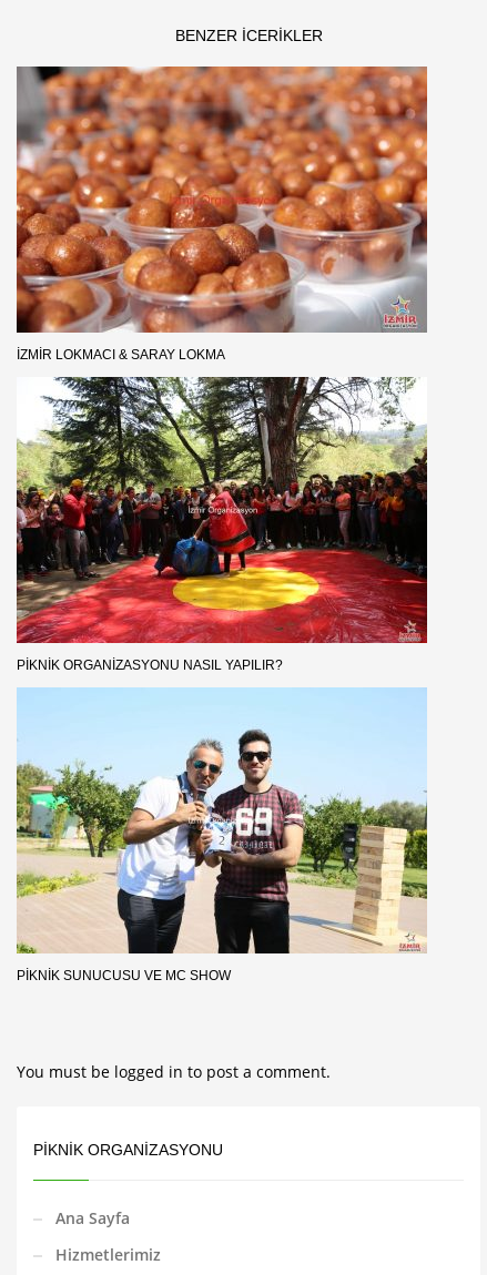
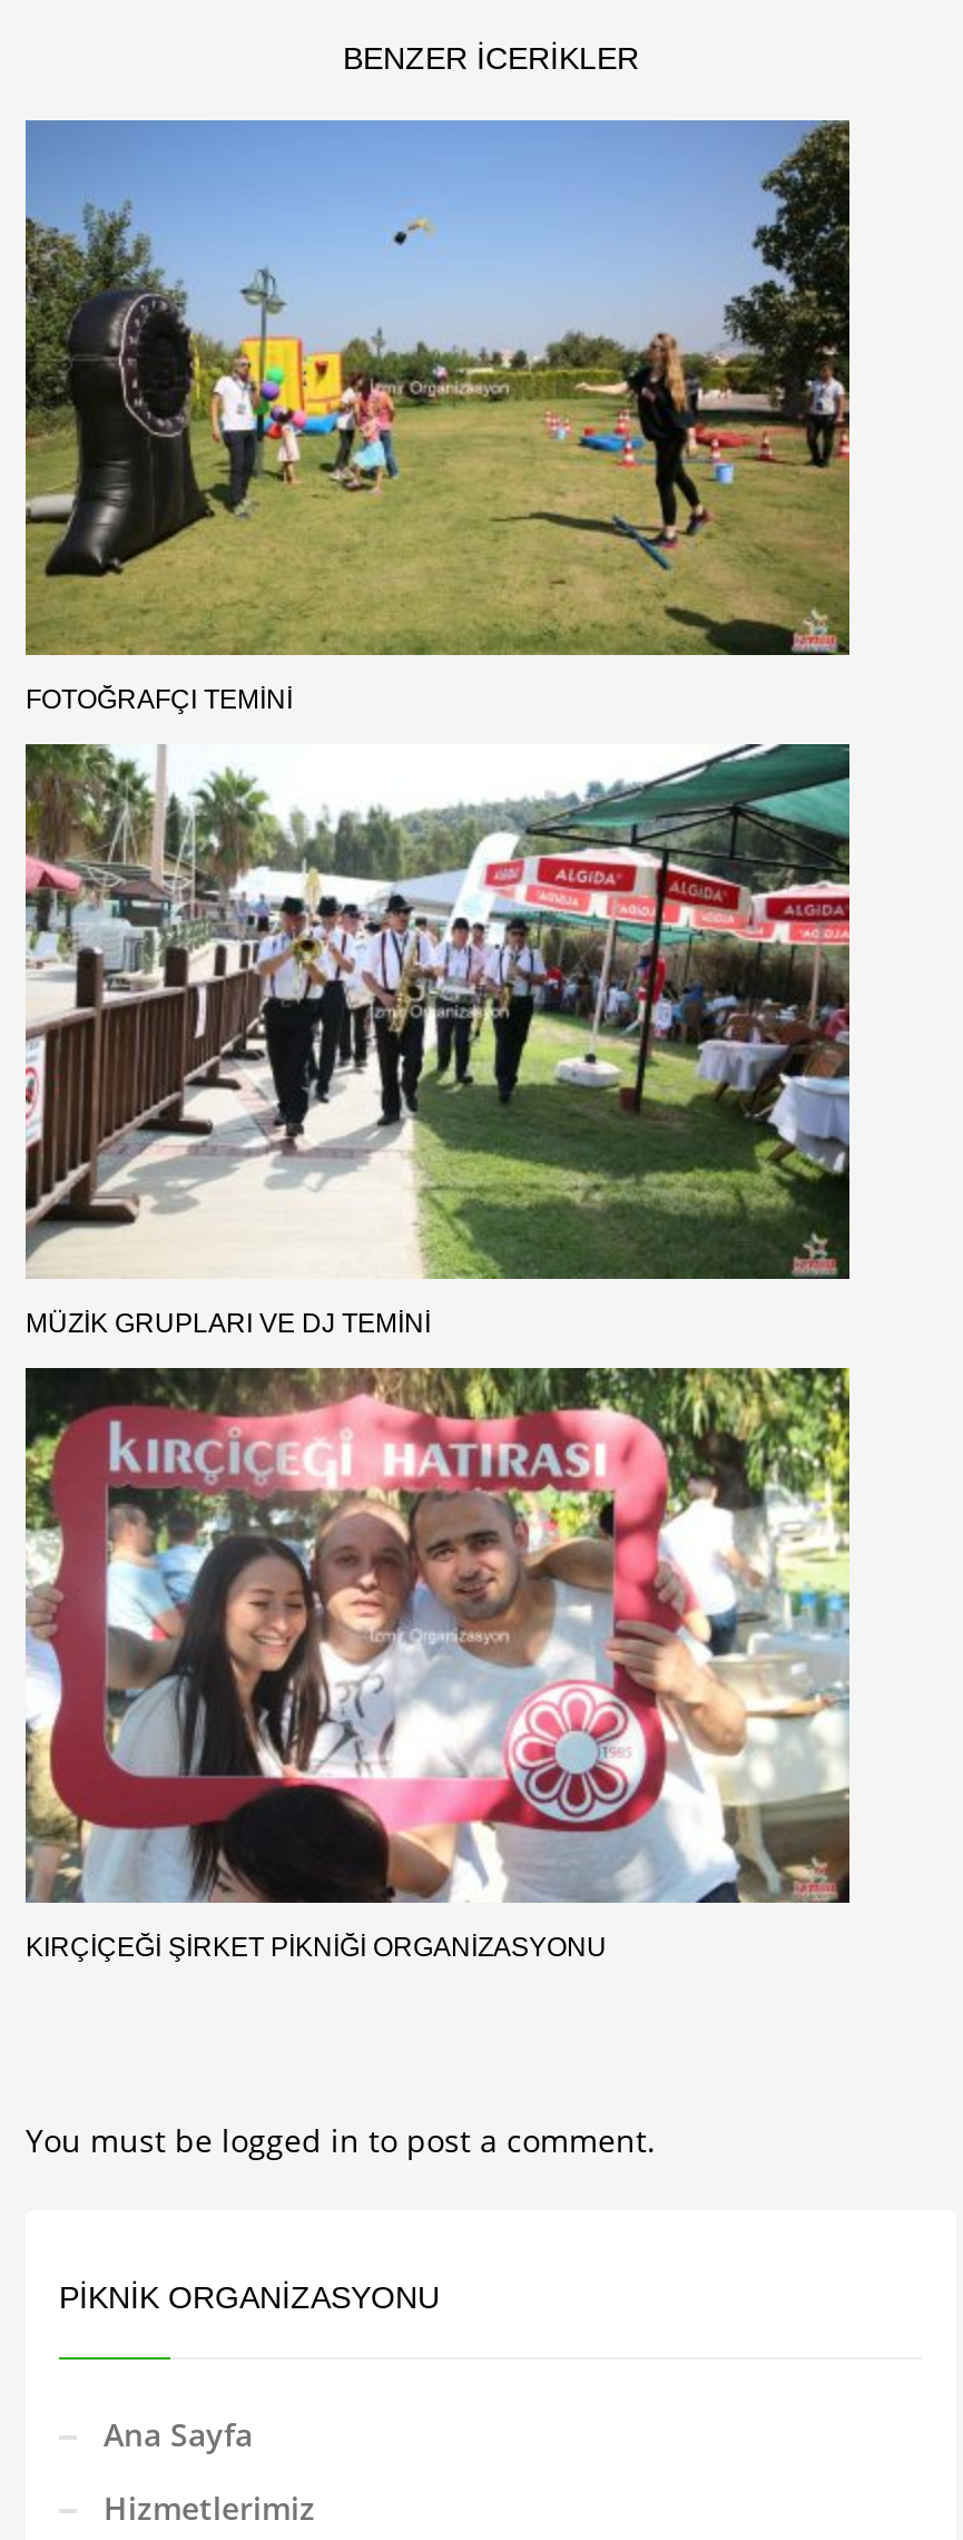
[16,65,428,363] [image] | İZMIR LOKMACI & SARAY LOKMA -> [23,119,852,715] [image] | FOTOĞRAFÇI TEMINI
[16,376,428,673] [image] | PIKNIK ORGANIZASYONU NASIL YAPILIR? -> [23,741,852,1338] [image] | MÜZIK GRUPLARI VE DJ TEMINI
[16,687,428,984] [image] | PIKNIK SUNUCUSU VE MC SHOW -> [23,1365,852,1962] [image] | KIRÇIÇEĞI ŞIRKET PIKNIĞI ORGANIZASYONU

